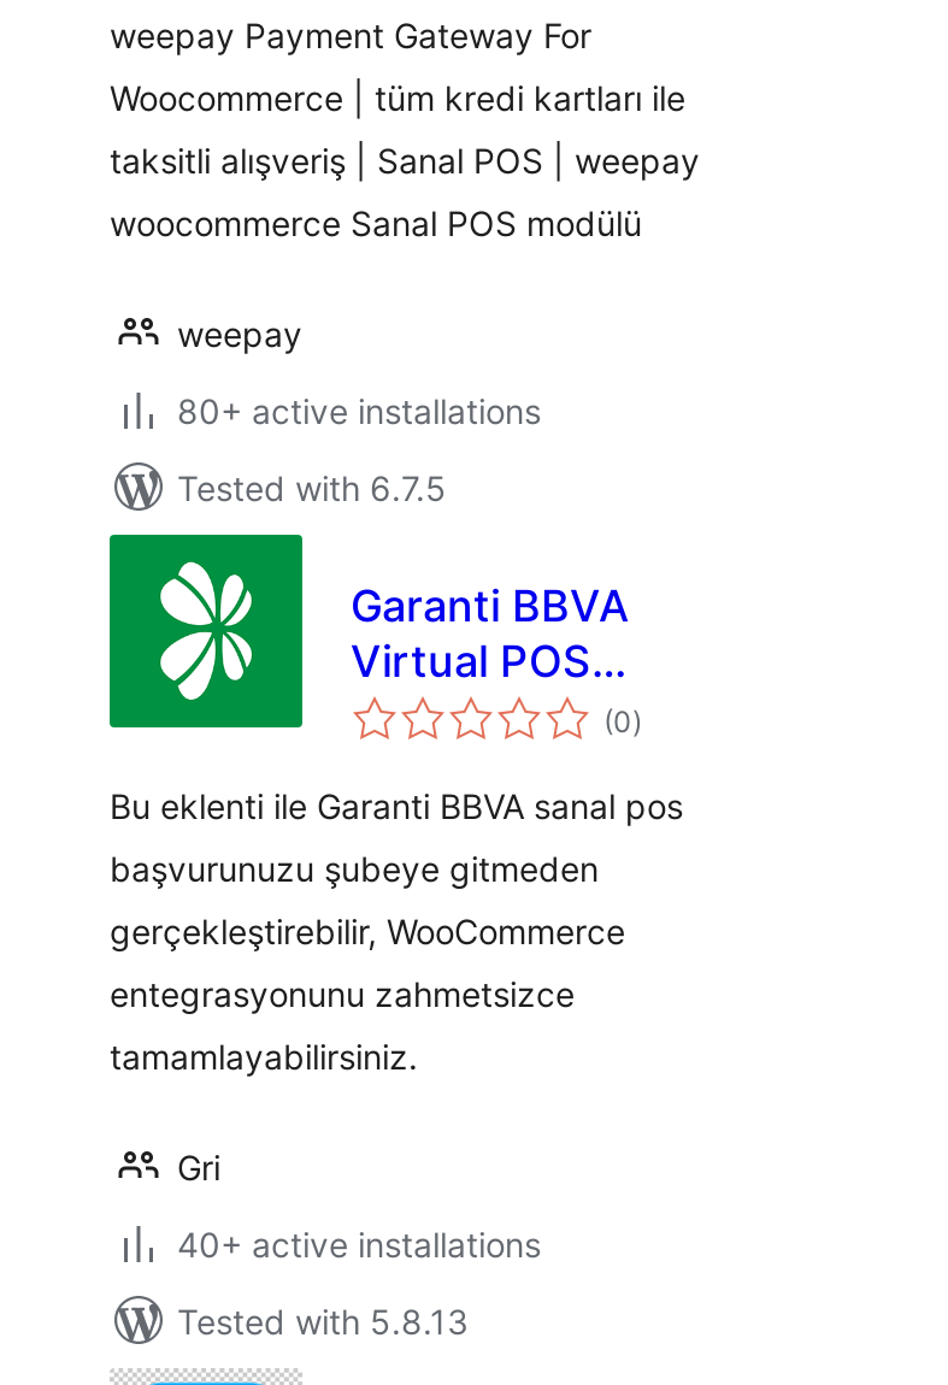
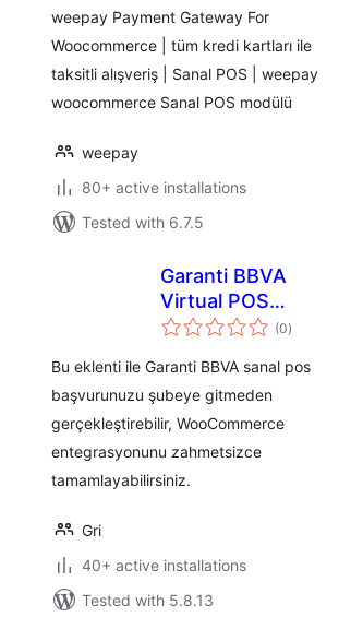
[107,532,305,730] [image] -> none

